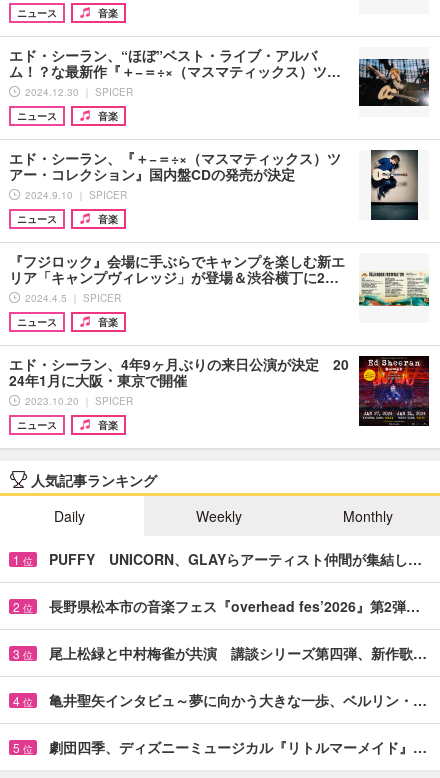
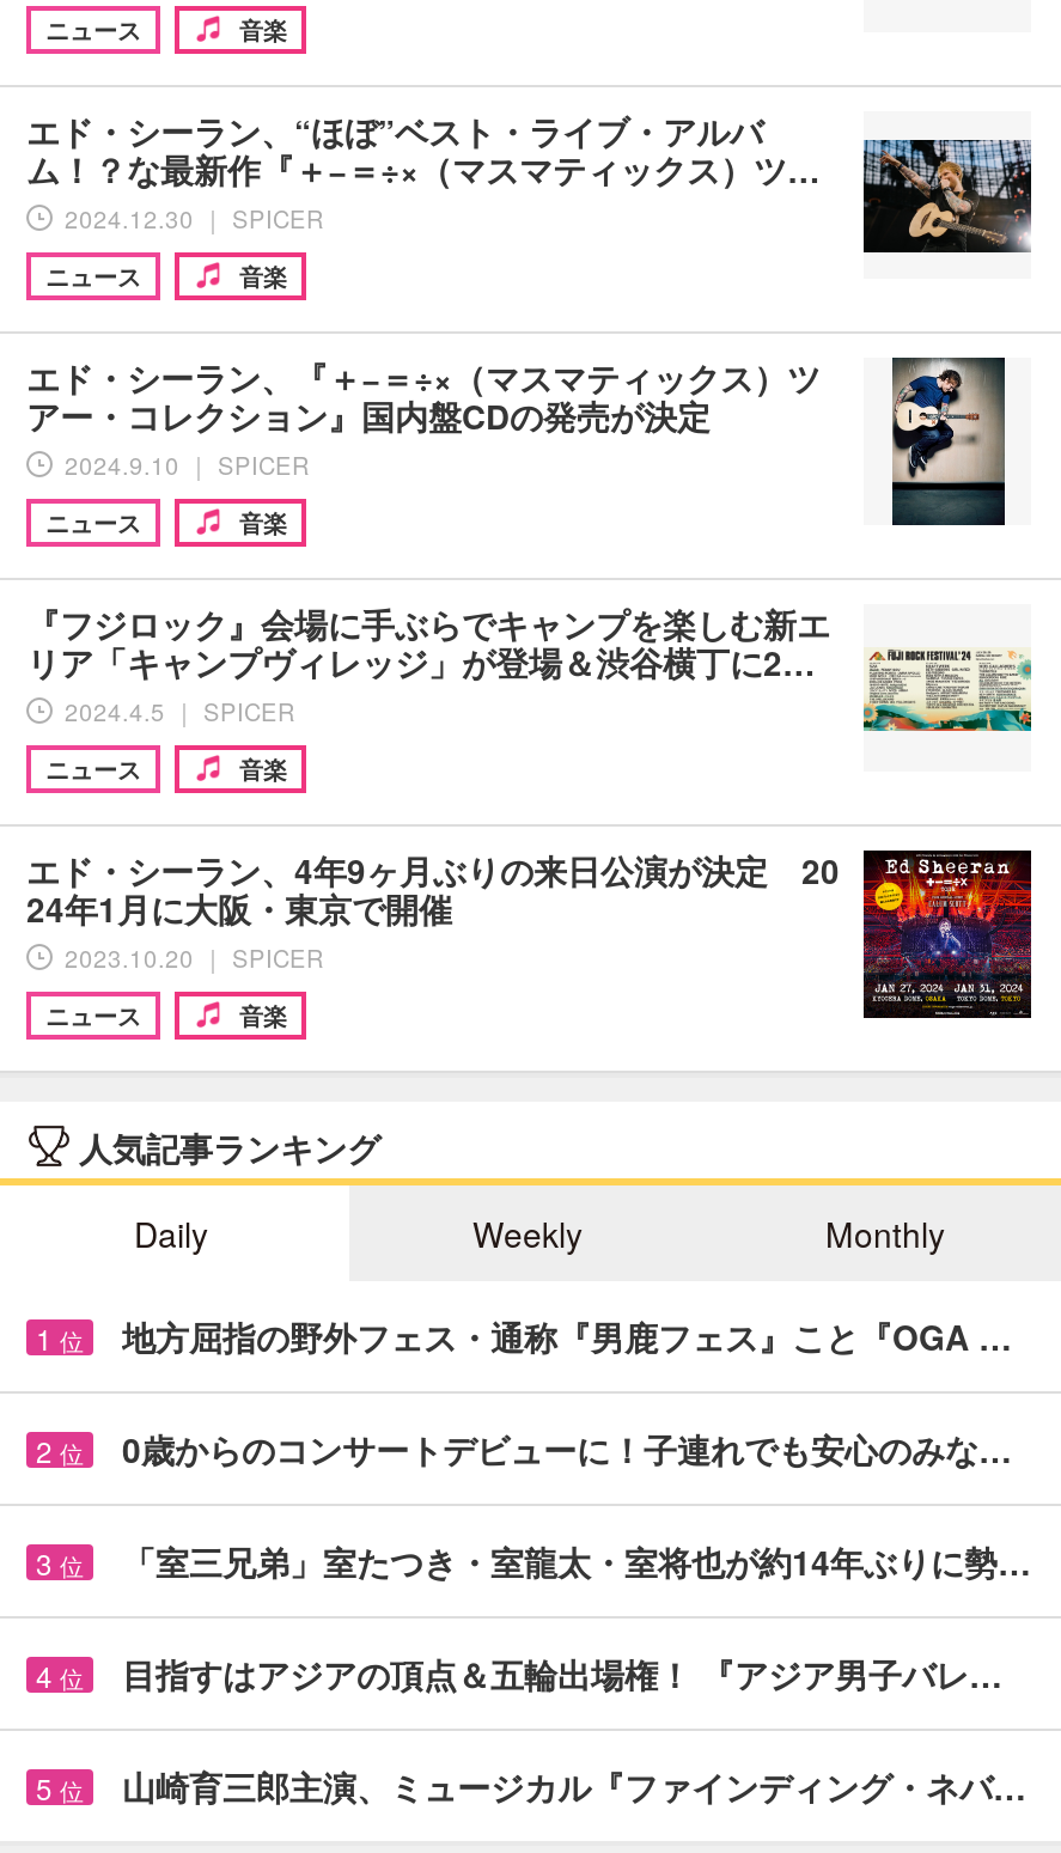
[49,549,422,569] PUFFY UNICORN、GLAYらアーティスト仲間が集結し… -> [122,1312,1012,1360] 地方屈指の野外フェス・通称『男鹿フェス』こと『OGA …
[49,596,420,616] 長野県松本市の音楽フェス『overhead fes’2026』第2弾… -> [122,1425,1012,1472] 0歳からのコンサートデビューに！子連れでも安心のみな…
[49,643,427,663] 尾上松緑と中村梅雀が共演 講談シリーズ第四弾、新作歌… -> [122,1537,1031,1585] 「室三兄弟」室たつき・室龍太・室将也が約14年ぶりに勢…
[49,690,427,710] 亀井聖矢インタビュ～夢に向かう大きな一歩、ベルリン・… -> [122,1649,1002,1697] 目指すはアジアの頂点＆五輪出場権！ 『アジア男子バレ…
[49,737,427,757] 劇団四季、ディズニーミュージカル『リトルマーメイド』… -> [122,1762,1026,1810] 山崎育三郎主演、ミュージカル『ファインディング・ネバ…

